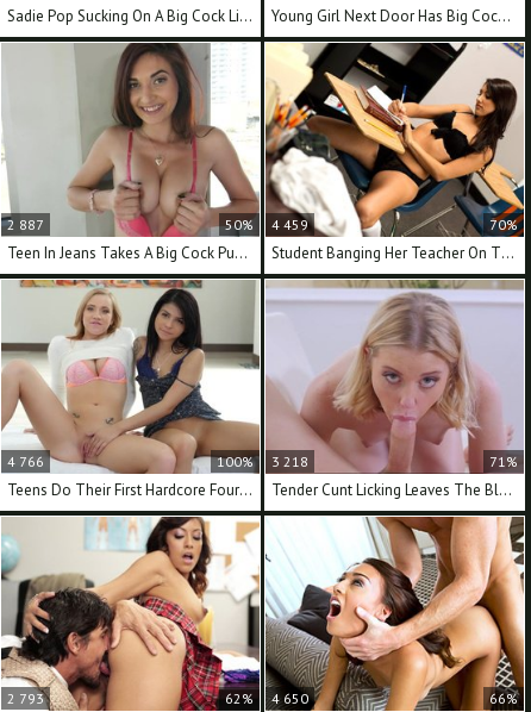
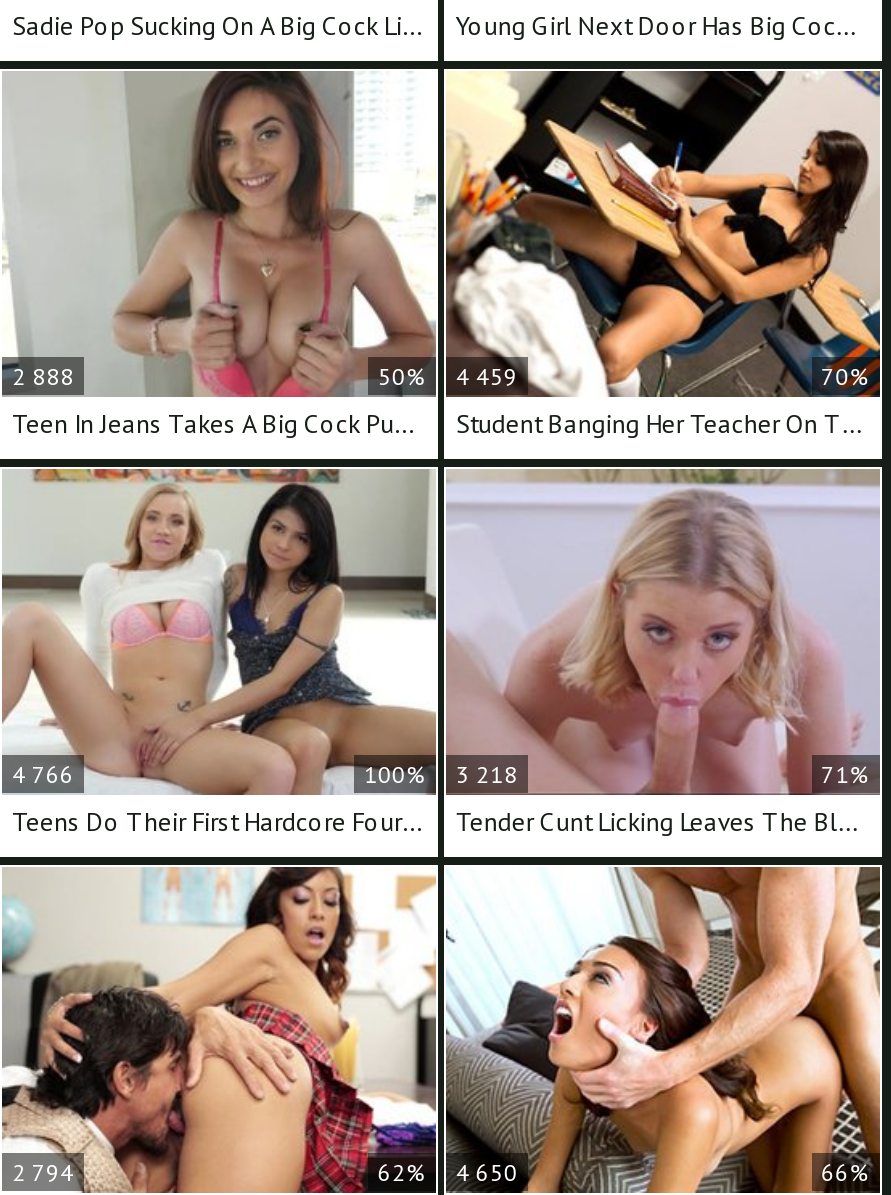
[7,216,44,234] 2 887 -> [12,362,74,392] 2 888
[7,690,44,708] 2 793 -> [12,1158,74,1188] 2 794

